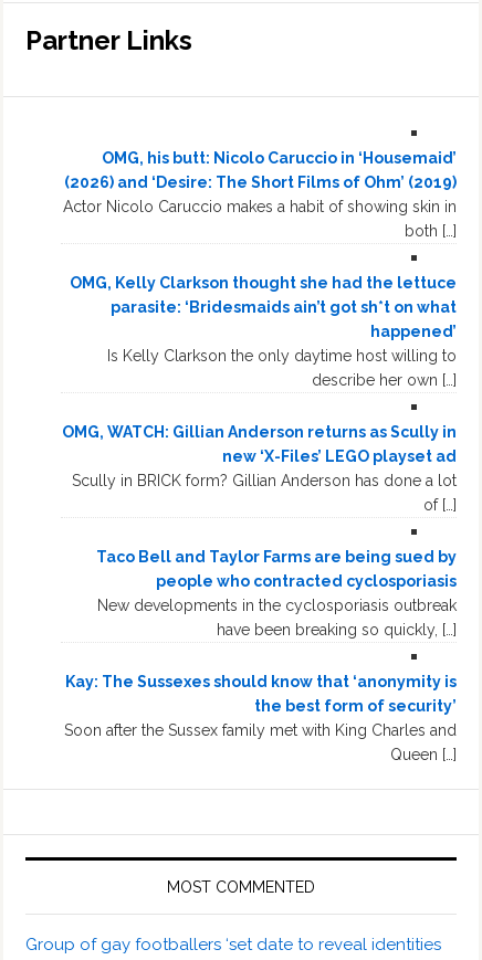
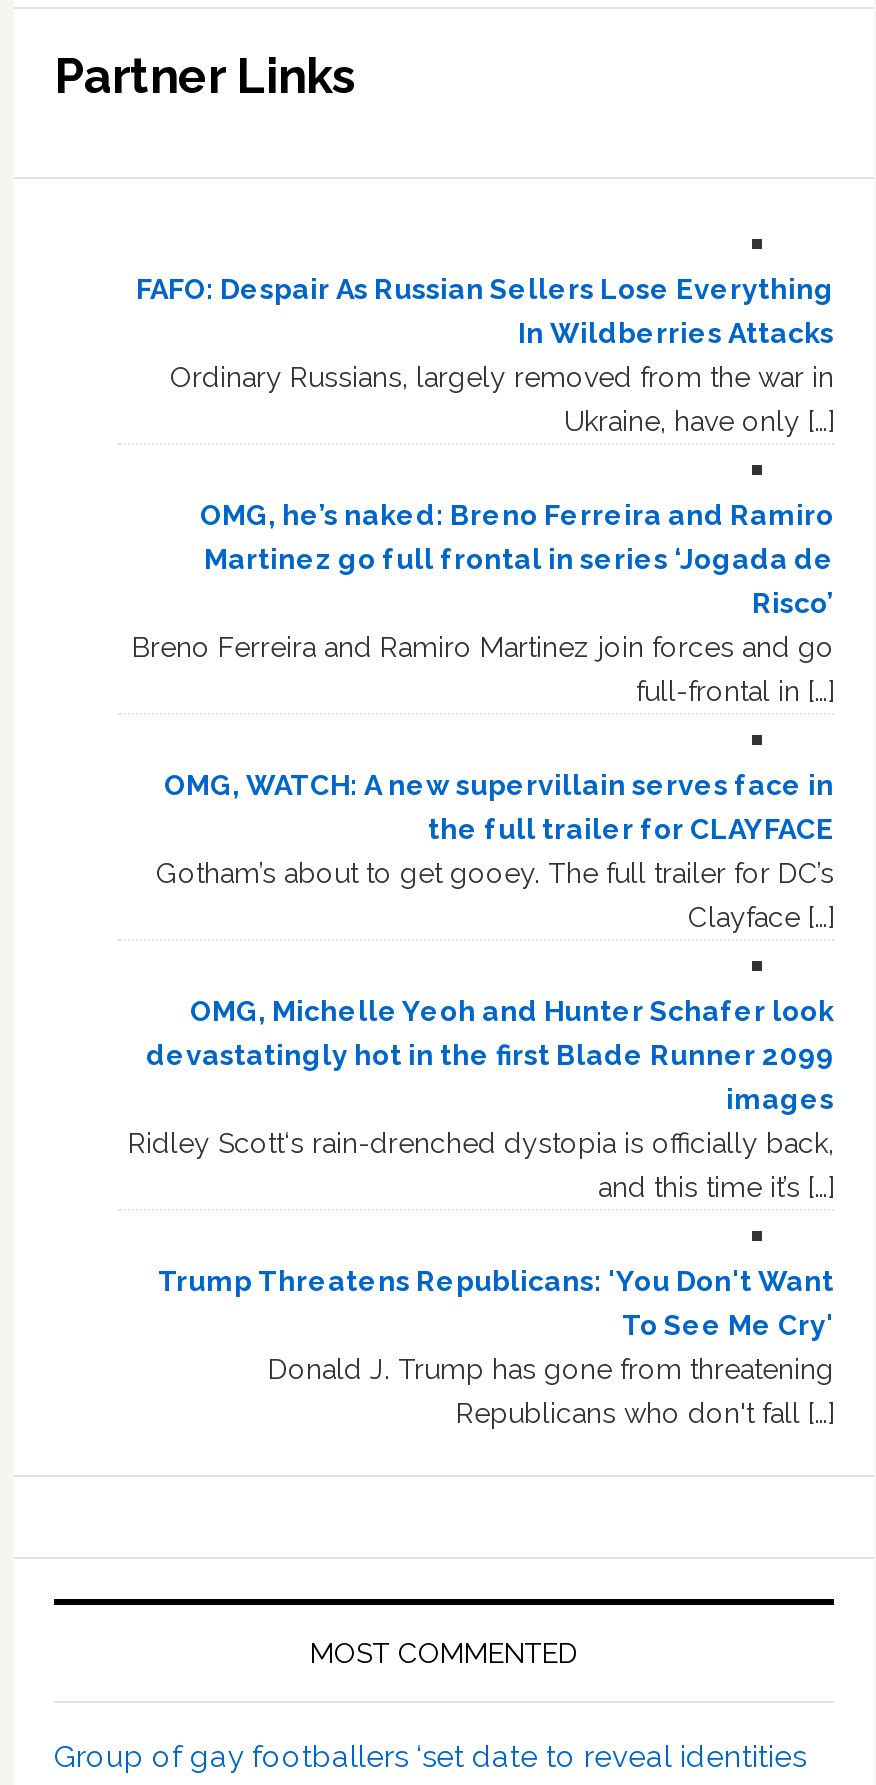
[63,149,457,240] OMG, his butt: Nicolo Caruccio in ‘Housemaid’ | (2026) and ‘Desire: The Short Films of Ohm’ (2019) | Actor Nicolo Caruccio makes a habit of showing skin in | both […] -> [136,273,834,437] FAFO: Despair As Russian Sellers Lose Everything | In Wildberries Attacks | Ordinary Russians, largely removed from the war in | Ukraine, have only […]
[70,274,457,389] OMG, Kelly Clarkson thought she had the lettuce | parasite: ‘Bridesmaids ain’t got sh*t on what | happened’ | Is Kelly Clarkson the only daytime host willing to | describe her own […] -> [132,499,834,707] OMG, he’s naked: Breno Ferreira and Ramiro | Martinez go full frontal in series ‘Jogada de | Risco’ | Breno Ferreira and Ramiro Martinez join forces and go | full-frontal in […]
[62,423,457,514] OMG, WATCH: Gillian Anderson returns as Scully in | new ‘X-Files’ LEGO playset ad | Scully in BRICK form? Gillian Anderson has done a lot | of […] -> [156,769,834,933] OMG, WATCH: A new supervillain serves face in | the full trailer for CLAYFACE | Gotham’s about to get gooey. The full trailer for DC’s | Clayface […]
[96,548,457,639] Taco Bell and Taylor Farms are being sued by | people who contracted cyclosporiasis | New developments in the cyclosporiasis outbreak | have been breaking so quickly, […] -> [128,995,834,1203] OMG, Michelle Yeoh and Hunter Schafer look | devastatingly hot in the first Blade Runner 2099 | images | Ridley Scott‘s rain-drenched dystopia is officially back, | and this time it’s […]
[64,673,457,763] Kay: The Sussexes should know that ‘anonymity is | the best form of security’ | Soon after the Sussex family met with King Charles and | Queen […] -> [158,1265,834,1429] Trump Threatens Republicans: 'You Don't Want | To See Me Cry' | Donald J. Trump has gone from threatening | Republicans who don't fall […]

